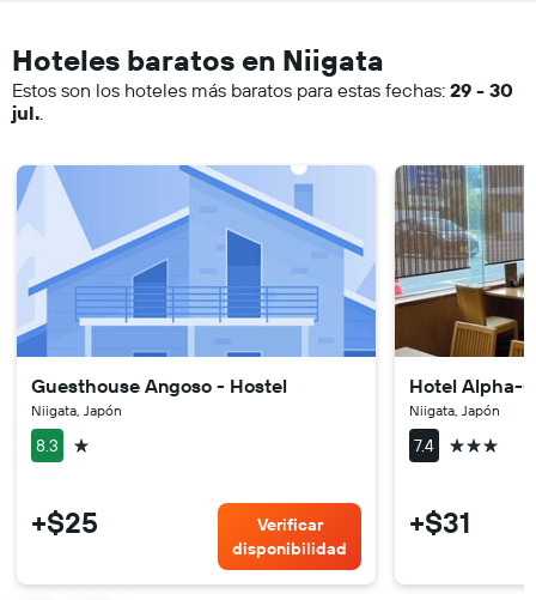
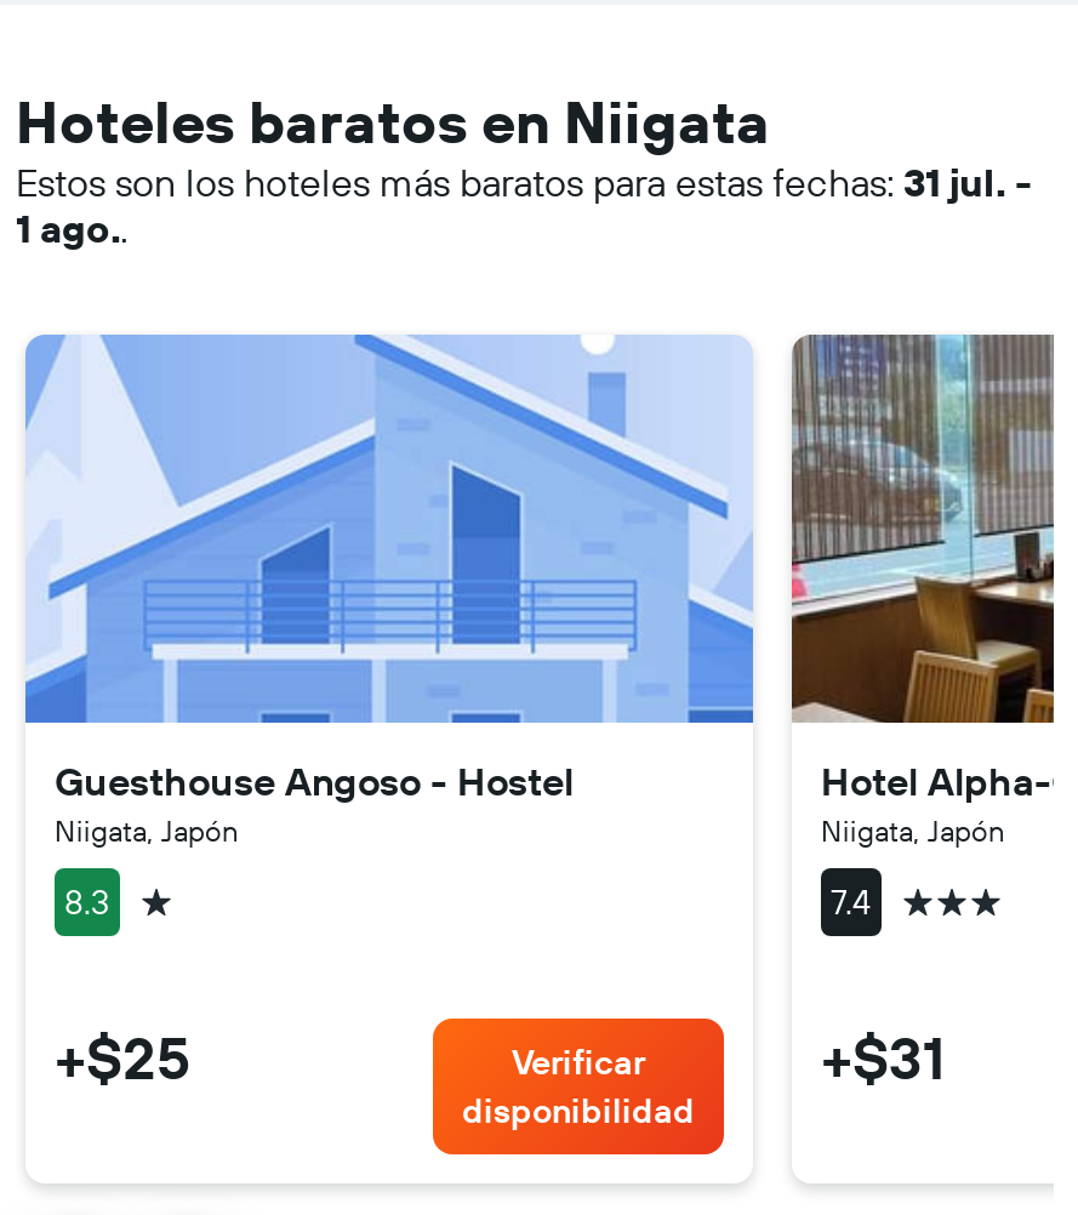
[12,78,513,125] Estos son los hoteles más baratos para estas fechas: 29 - 30 | jul.. -> [16,158,1032,252] Estos son los hoteles más baratos para estas fechas: 31 jul. - | 1 ago..

